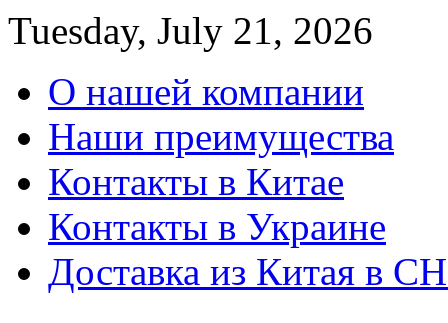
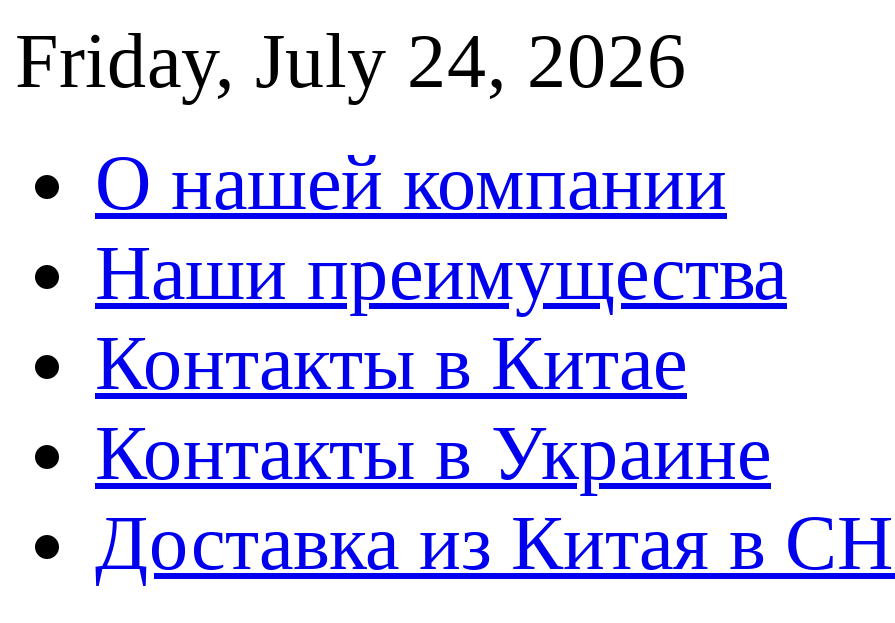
[8,9,373,52] Tuesday, July 21, 2026 -> [15,17,687,103] Friday, July 24, 2026

